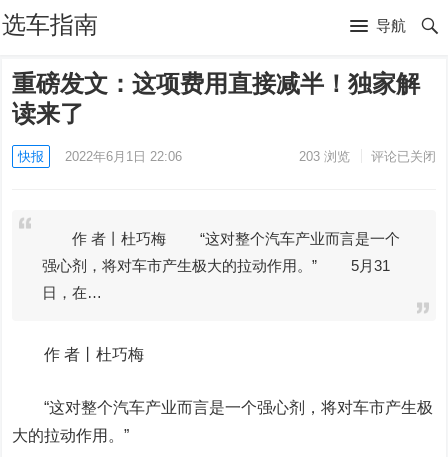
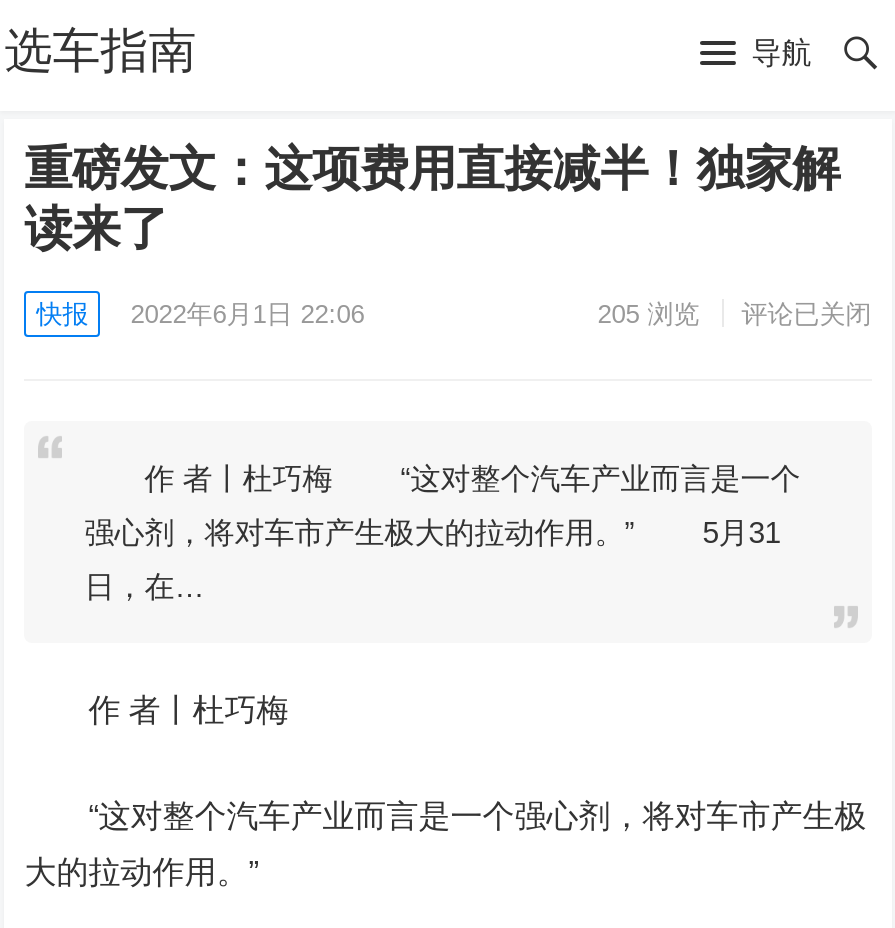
[299,149,436,164] 203浏览 评论已关闭 -> [598,299,872,329] 205浏览 评论已关闭

